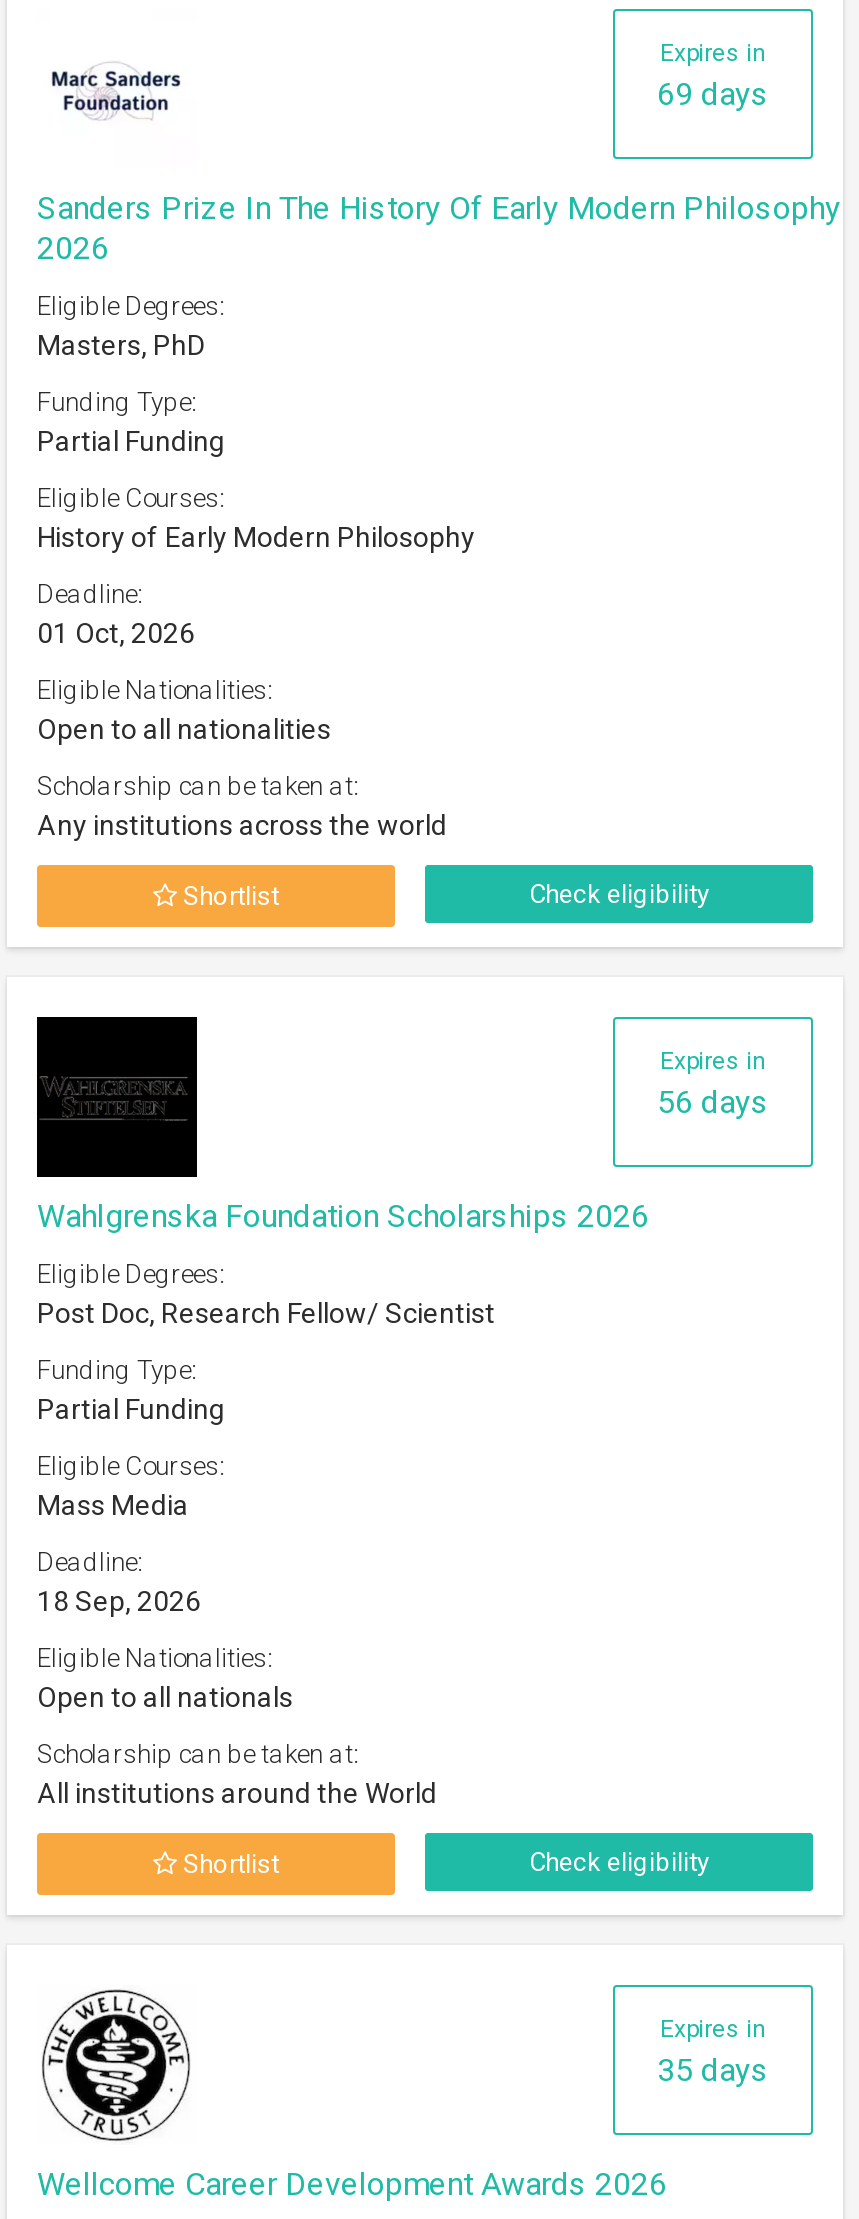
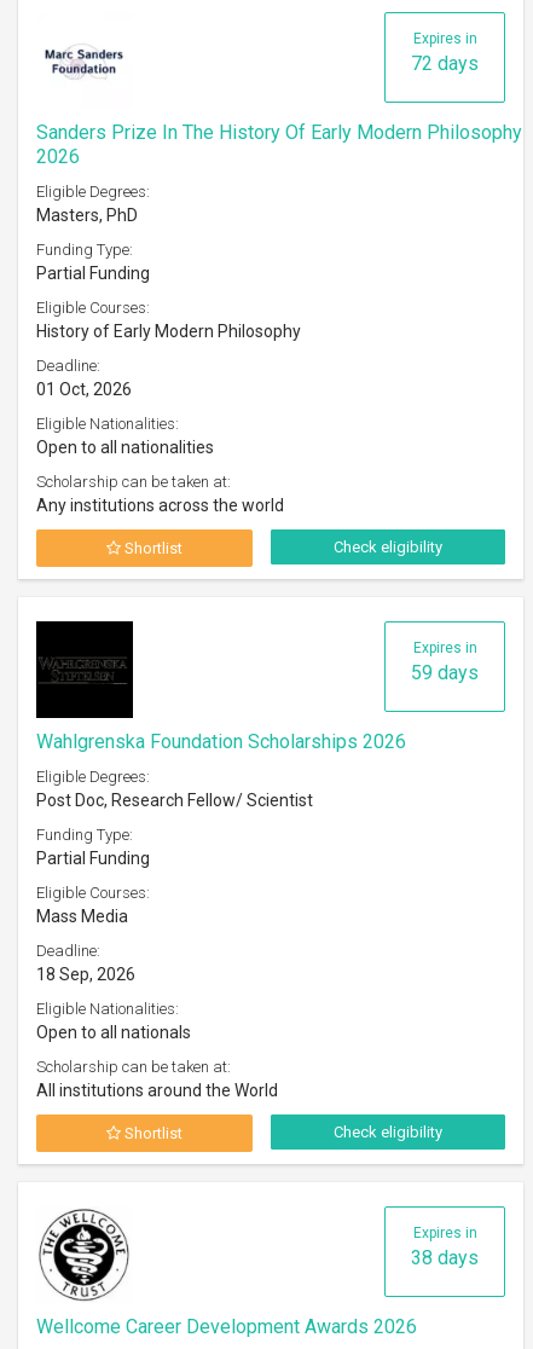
[657,75,769,113] 69 days -> [411,52,479,75] 72 days
[657,1083,769,1121] 56 days -> [411,661,479,684] 59 days
[657,2051,769,2089] 35 days -> [411,1246,479,1269] 38 days

